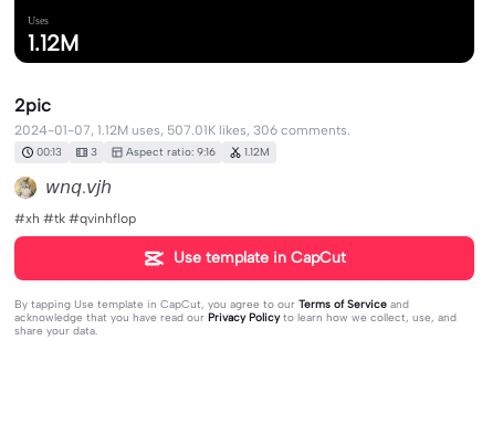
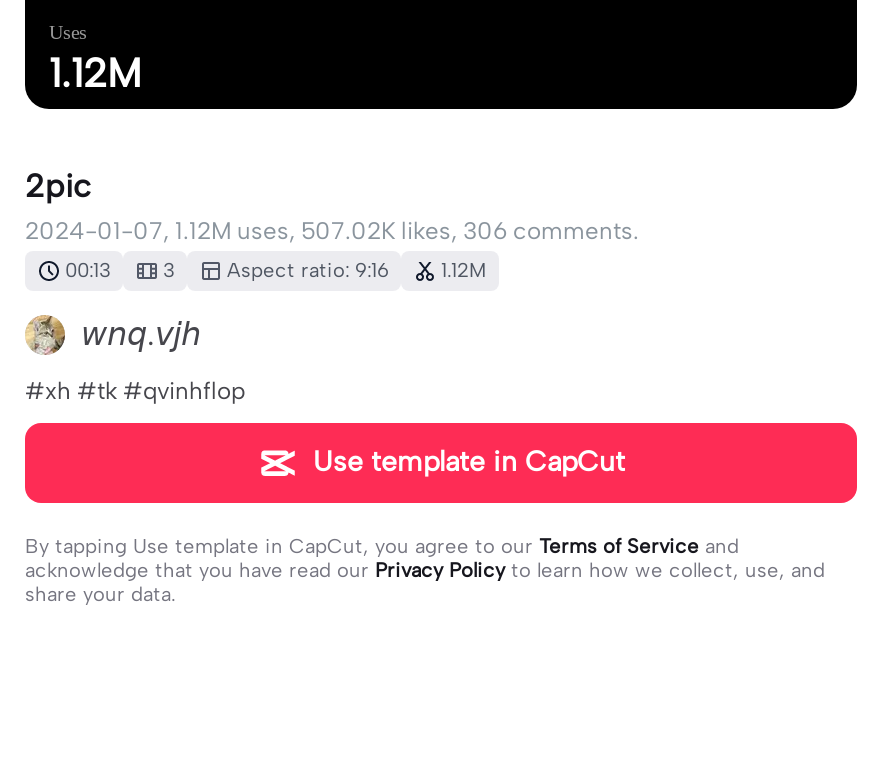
[14,123,350,138] 2024-01-07, 1.12M uses, 507.01K likes, 306 comments. -> [25,217,639,245] 2024-01-07, 1.12M uses, 507.02K likes, 306 comments.

